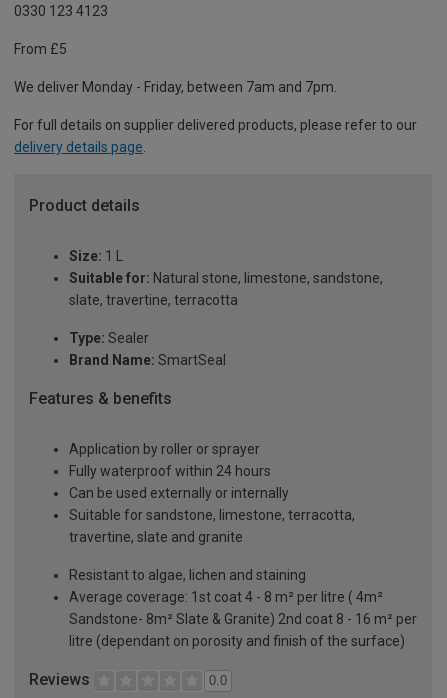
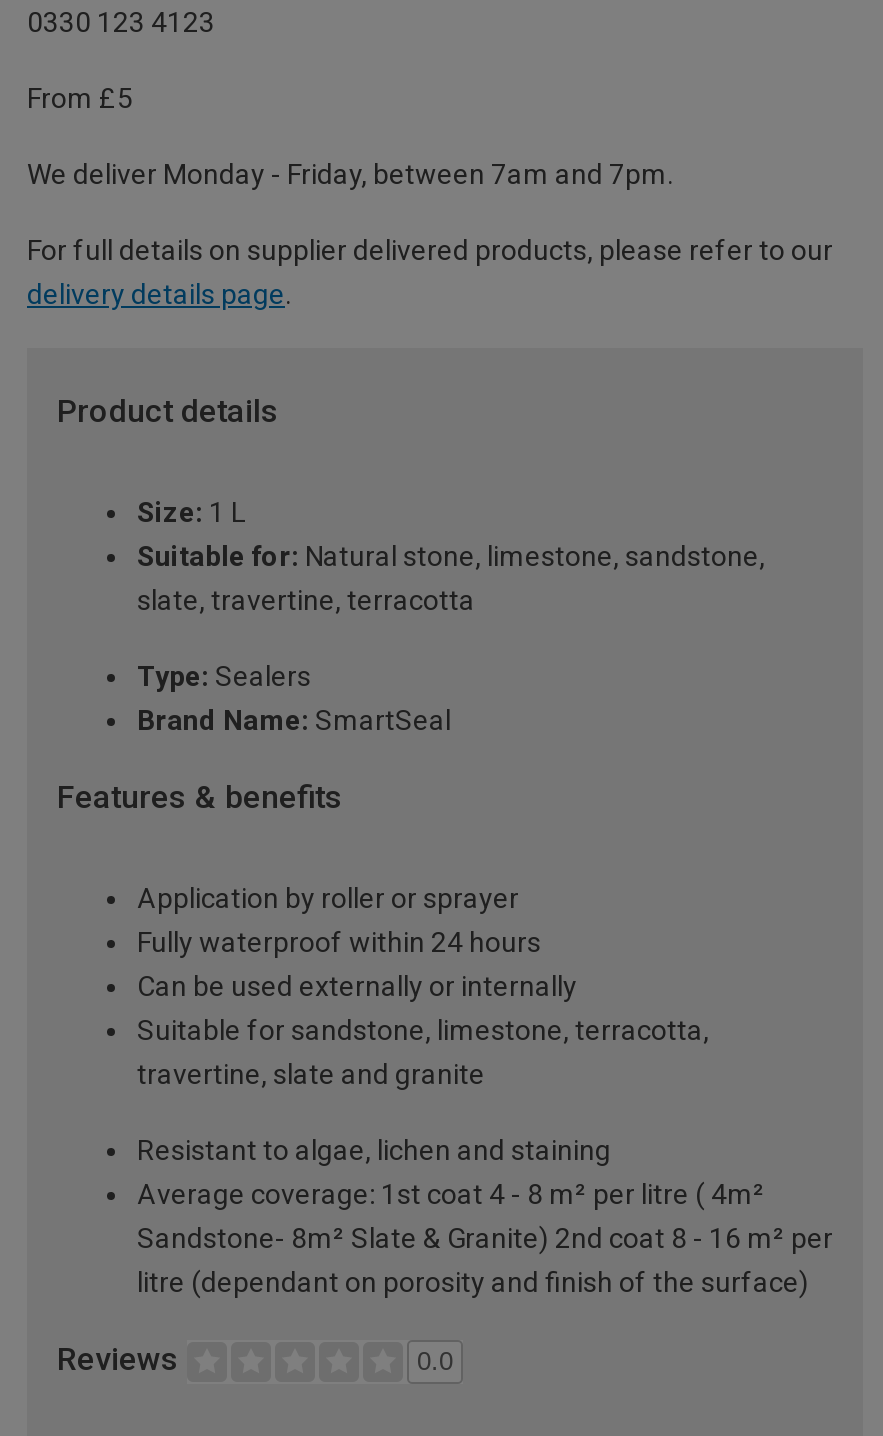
[69,330,149,346] Type: Sealer -> [137,660,311,692] Type: Sealers

